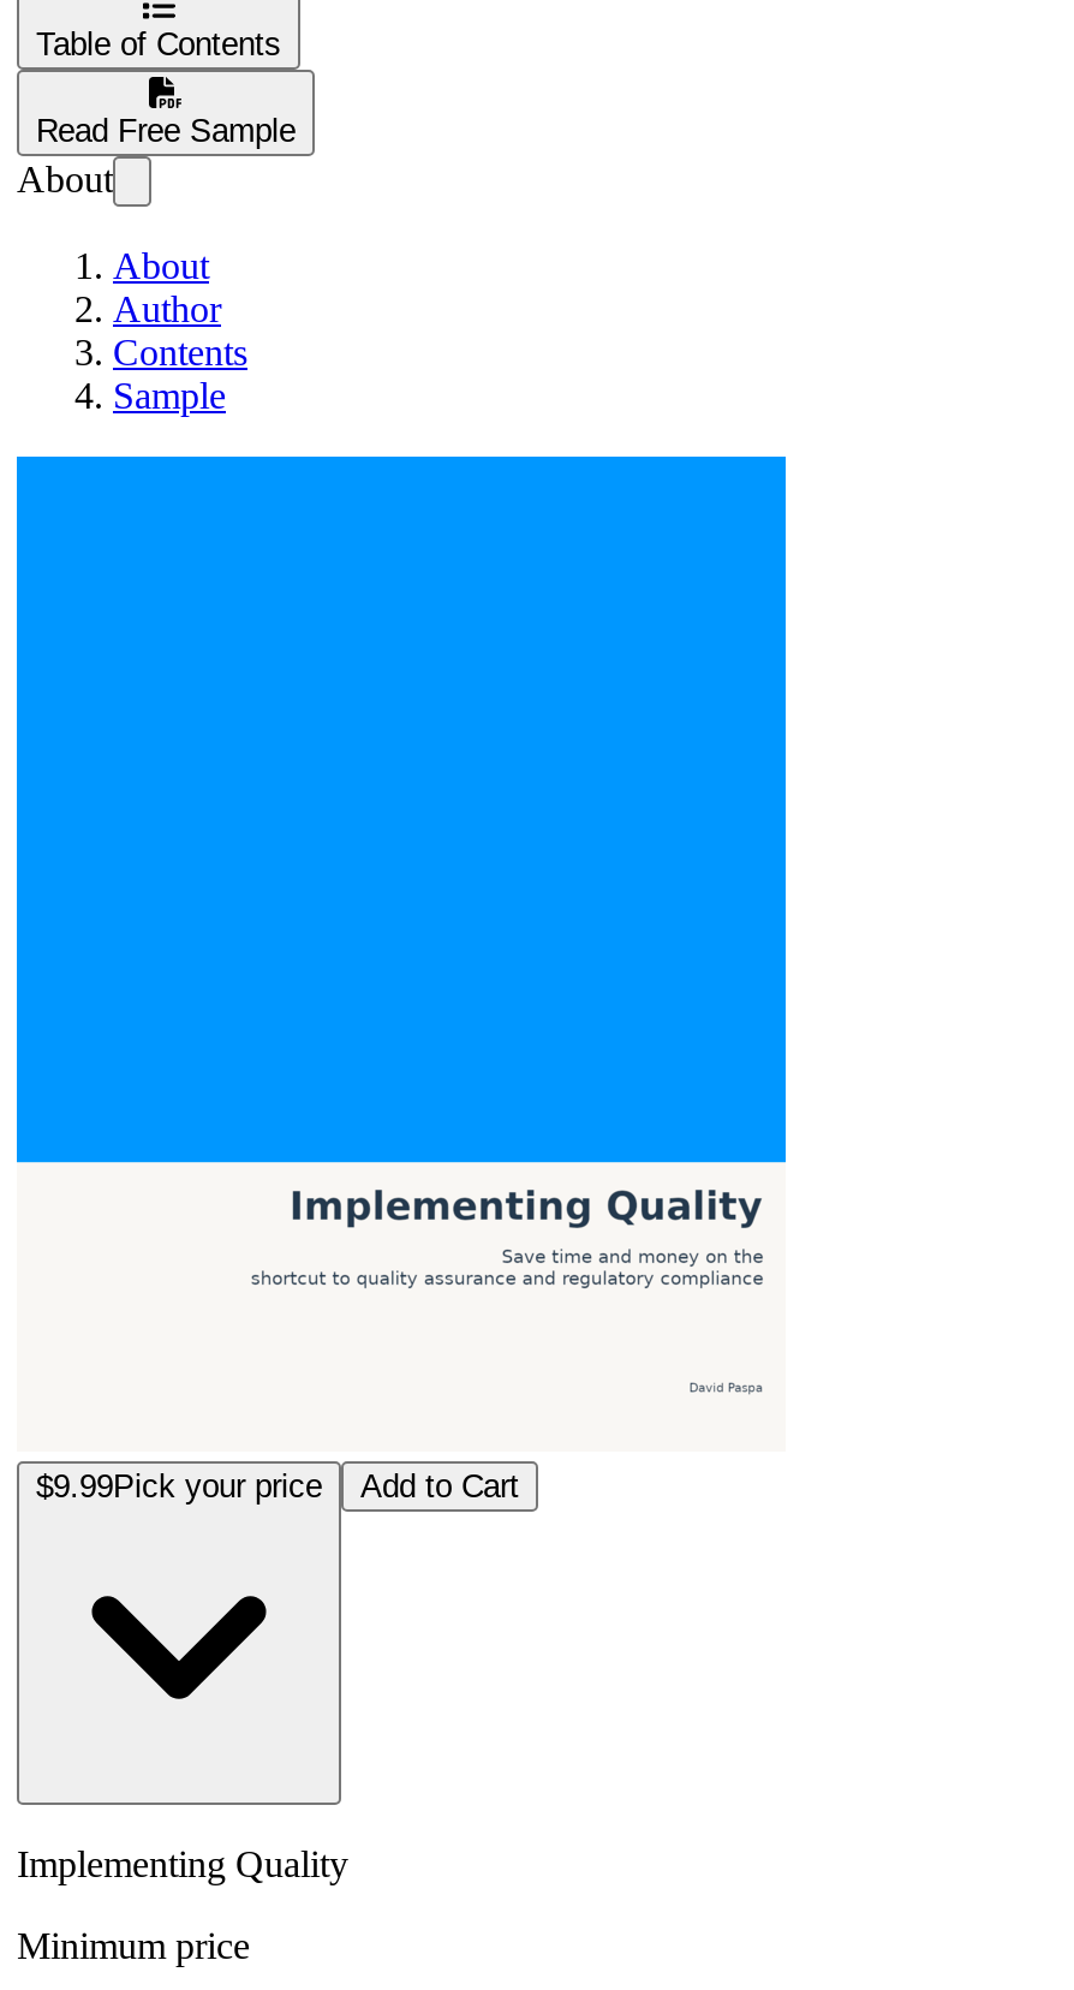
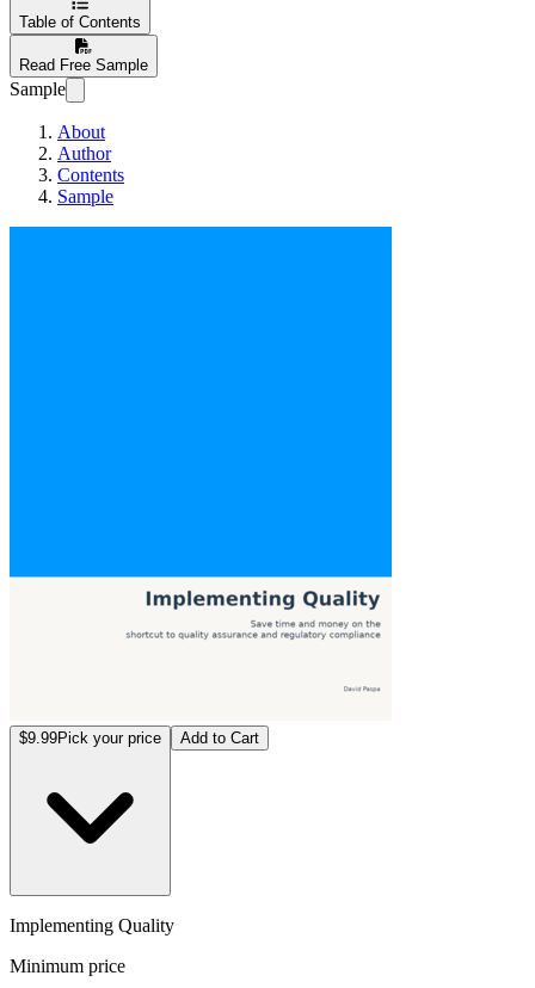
[17,158,113,199] About -> [10,79,66,99] Sample

